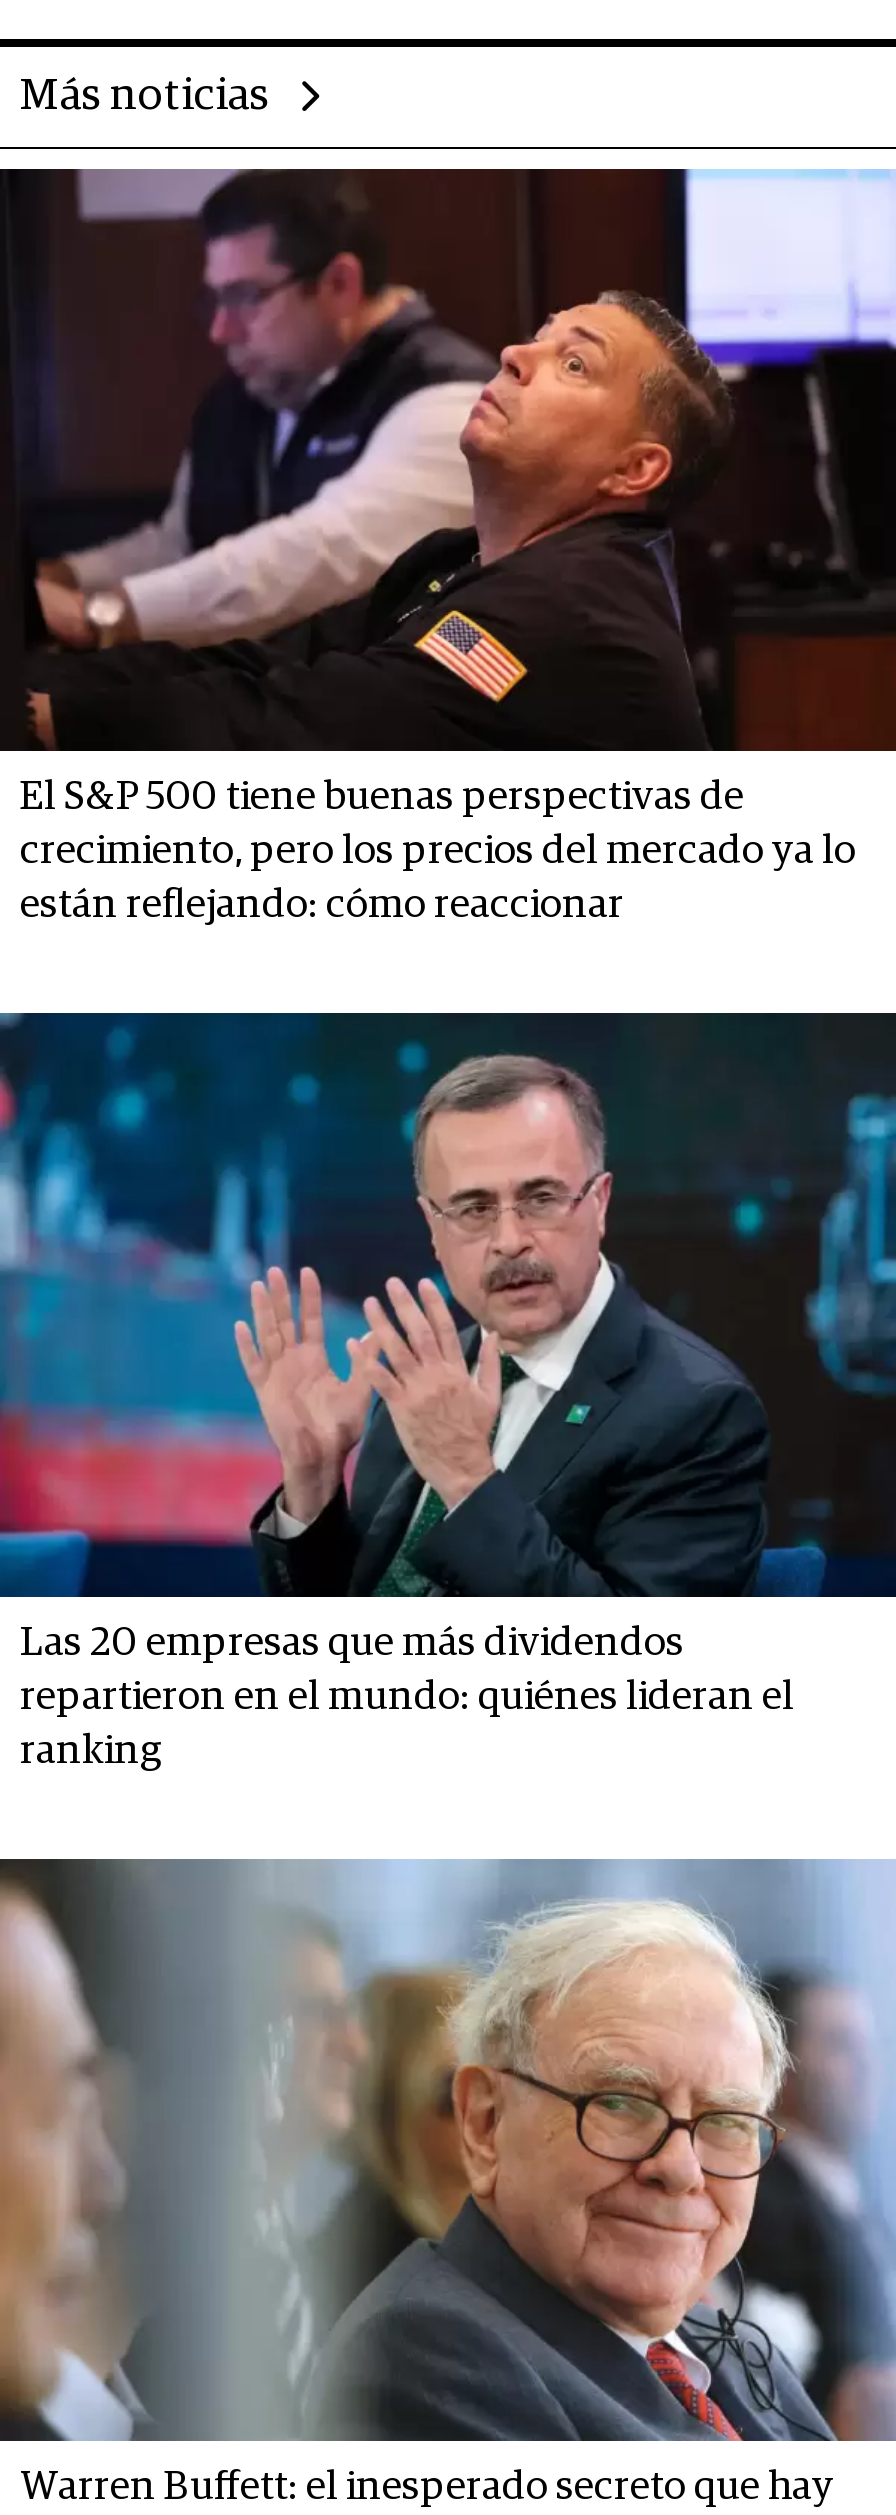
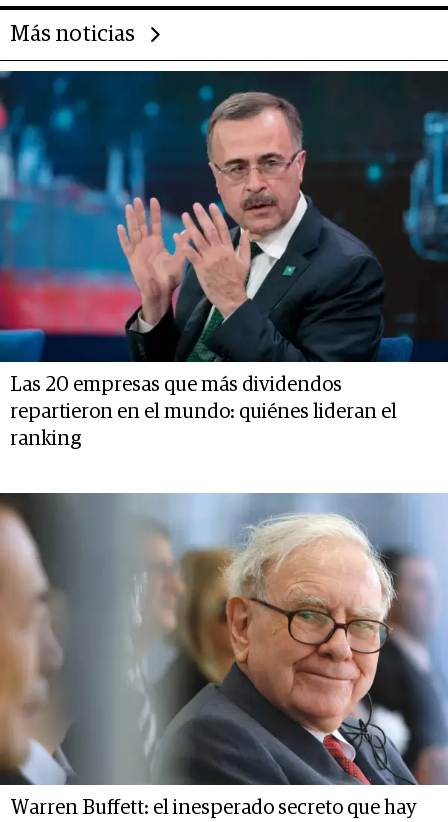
[6,167,890,926] [image] | El S&P 500 tiene buenas perspectivas de | crecimiento, pero los precios del mercado ya lo | están reflejando: cómo reaccionar -> none

